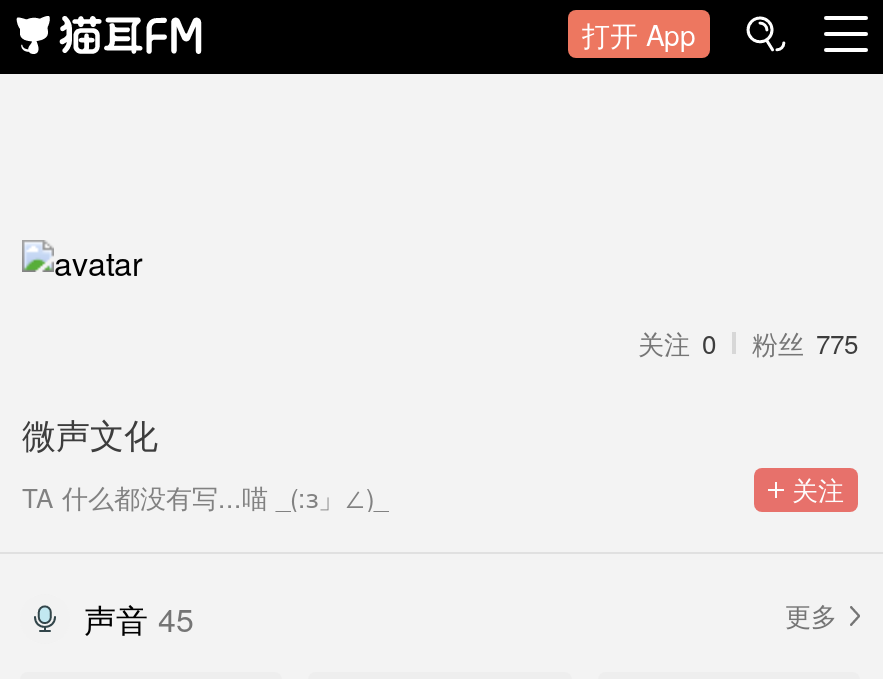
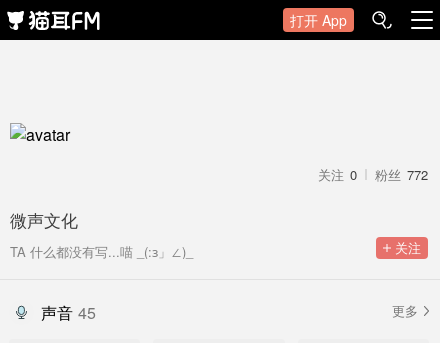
[638,324,858,362] 关注 0 粉丝 775 -> [318,165,428,184] 关注 0 粉丝 772

